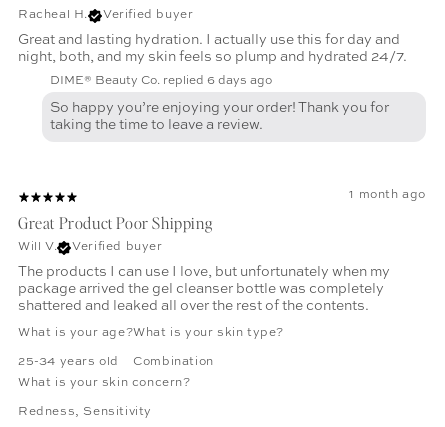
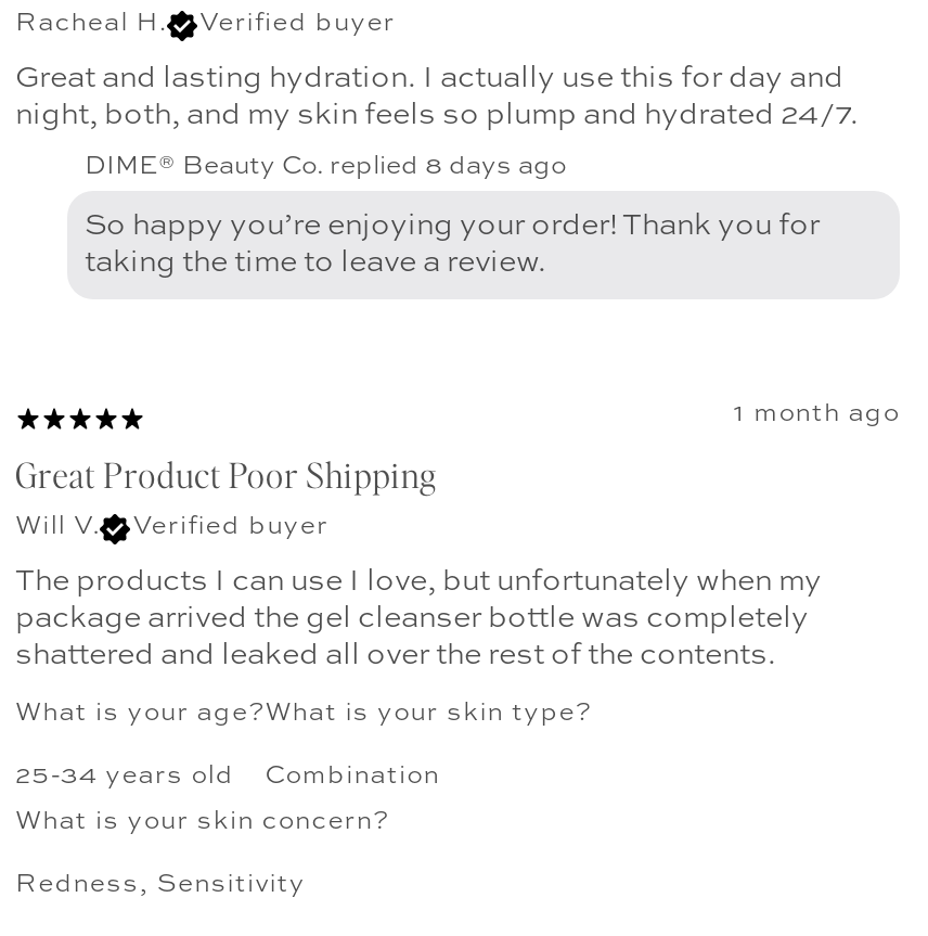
[50,75,272,87] DIME® Beauty Co. replied 6 days ago -> [85,154,566,180] DIME® Beauty Co. replied 8 days ago

